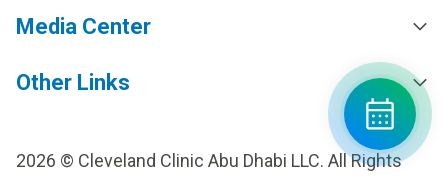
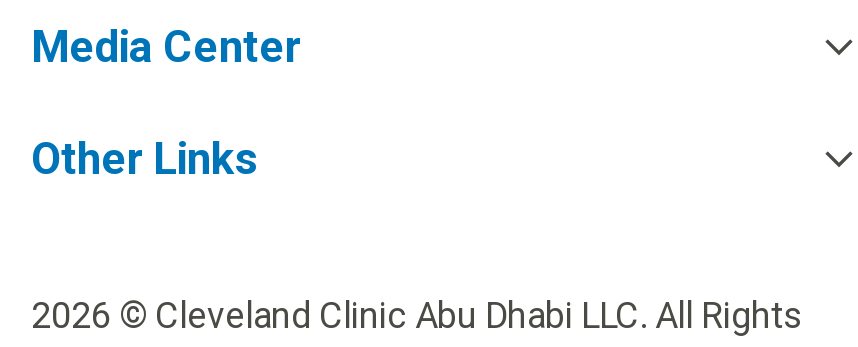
[328,62,432,159] [image] -> none

